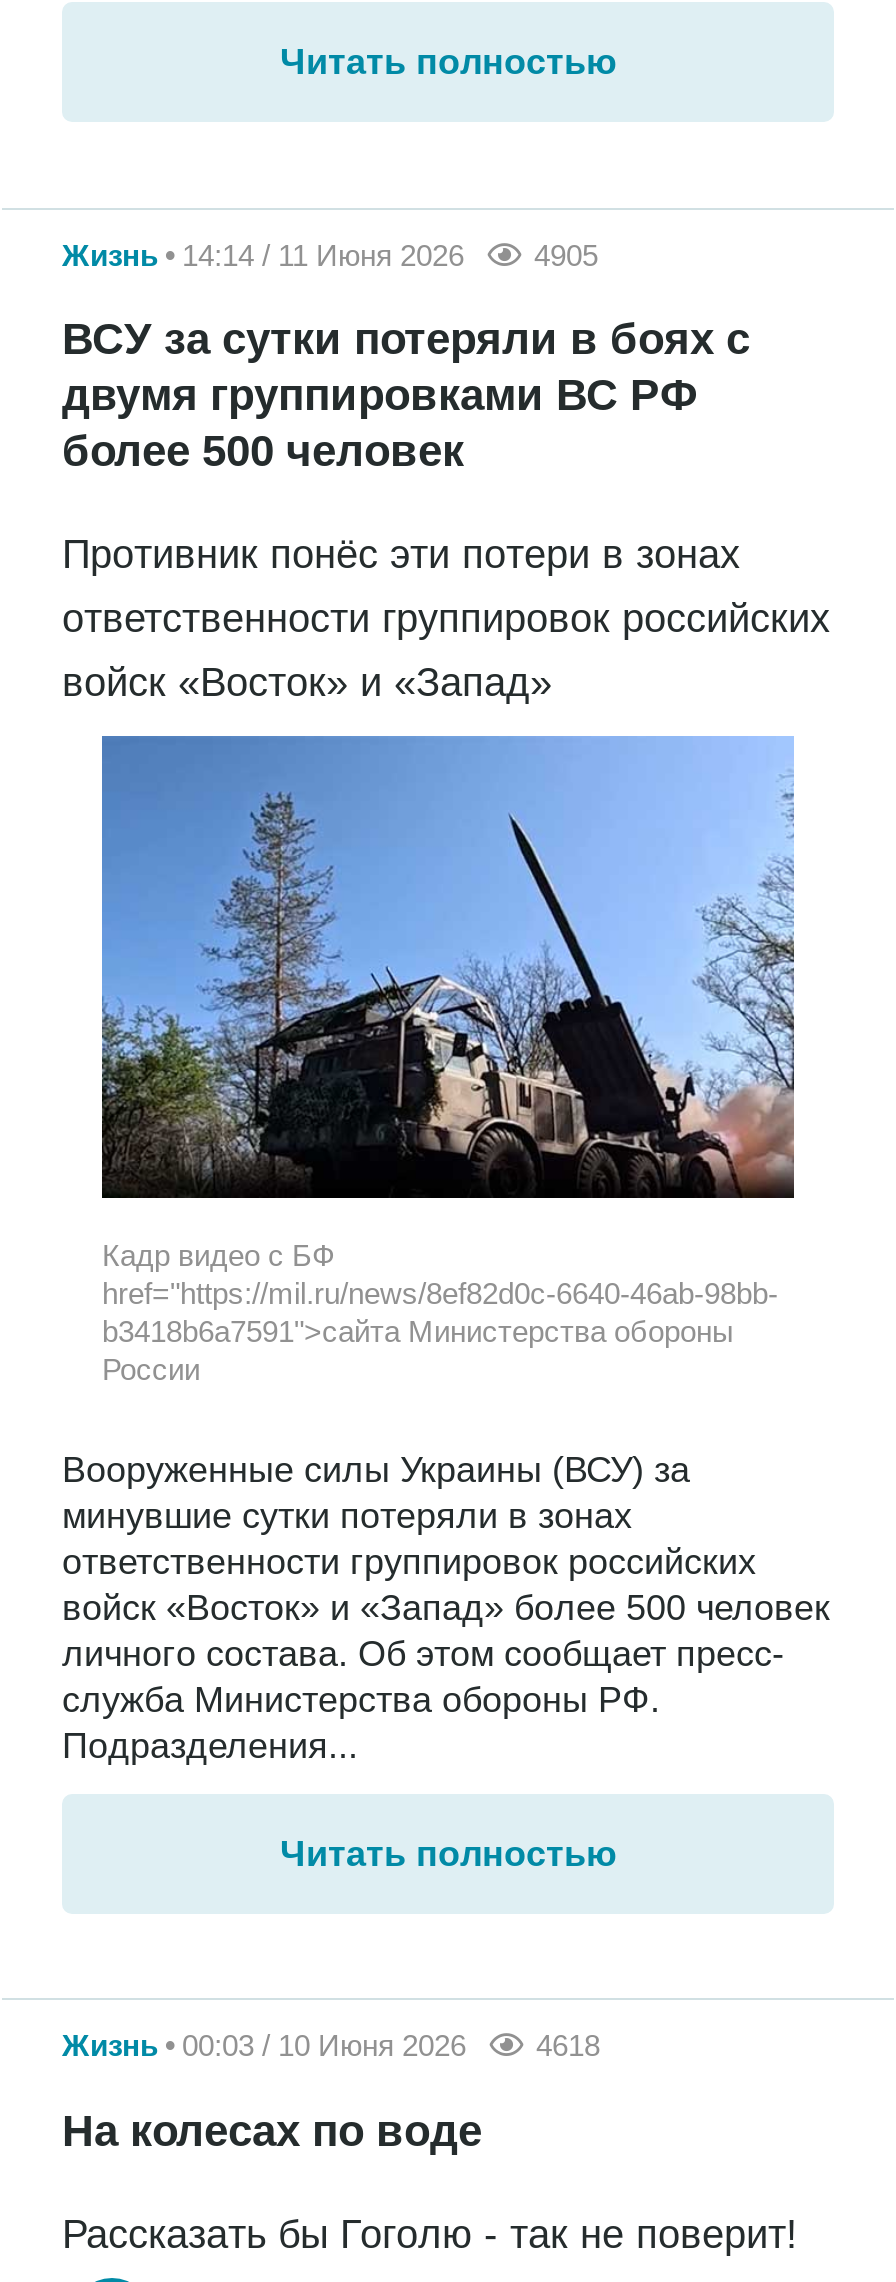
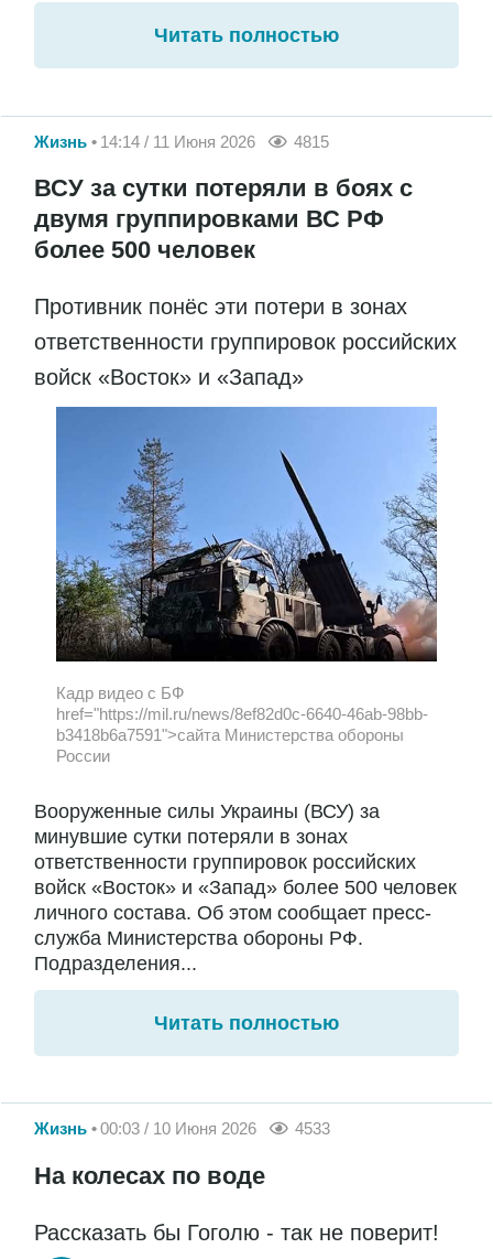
[534,237,598,271] 4905 -> [294,132,329,151] 4815
[536,2029,600,2063] 4618 -> [295,1119,330,1138] 4533

